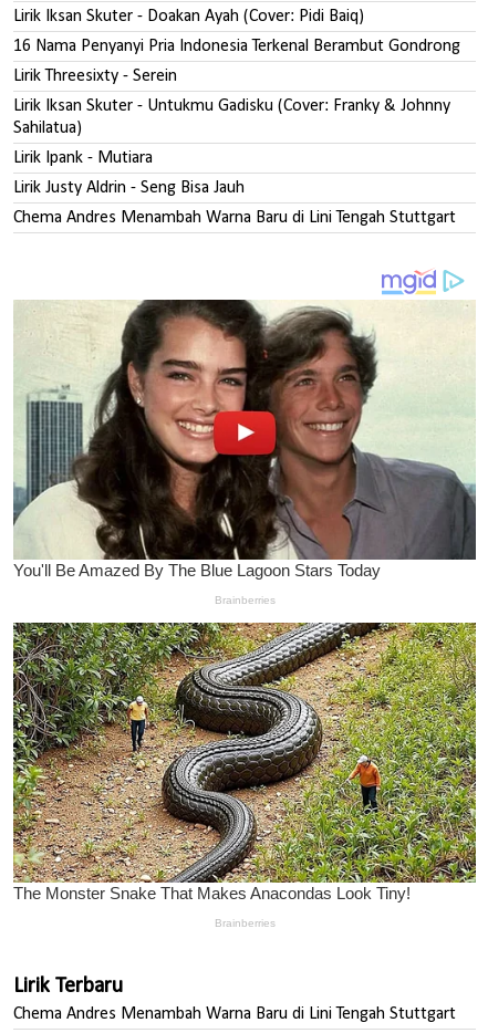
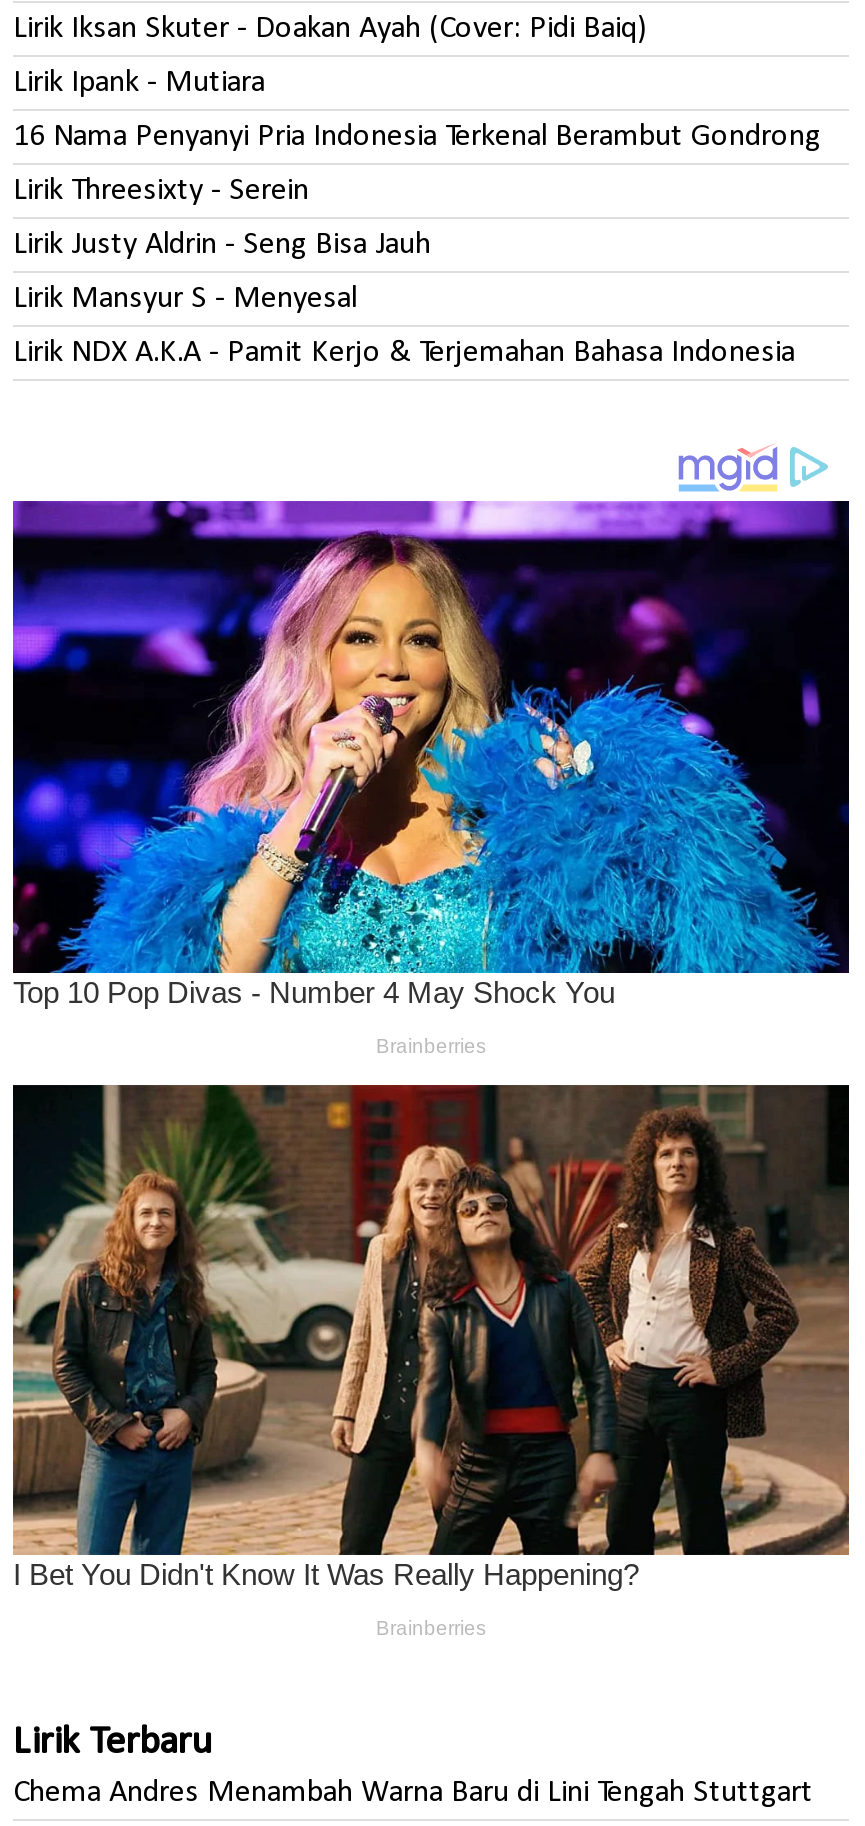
moved [13,37,460,85] -> [13,122,821,208]: 16 Nama Penyanyi Pria Indonesia Terkenal Berambut Gondrong | Lirik Threesixty - Serein
[13,97,450,137] Lirik Iksan Skuter - Untukmu Gadisku (Cover: Franky & Johnny | Sahilatua) -> none
moved [13,149,153,167] -> [13,68,265,100]: Lirik Ipank - Mutiara
moved [13,179,245,197] -> [13,230,431,262]: Lirik Justy Aldrin - Seng Bisa Jauh
[13,209,456,227] Chema Andres Menambah Warna Baru di Lini Tengah Stuttgart -> [13,284,795,370] Lirik Mansyur S - Menyesal | Lirik NDX A.K.A - Pamit Kerjo & Terjemahan Bahasa Indonesia
[12,299,477,581] [image] -> [11,500,851,1010] [image]
[12,622,477,904] [image] -> [13,1084,851,1594] [image]

